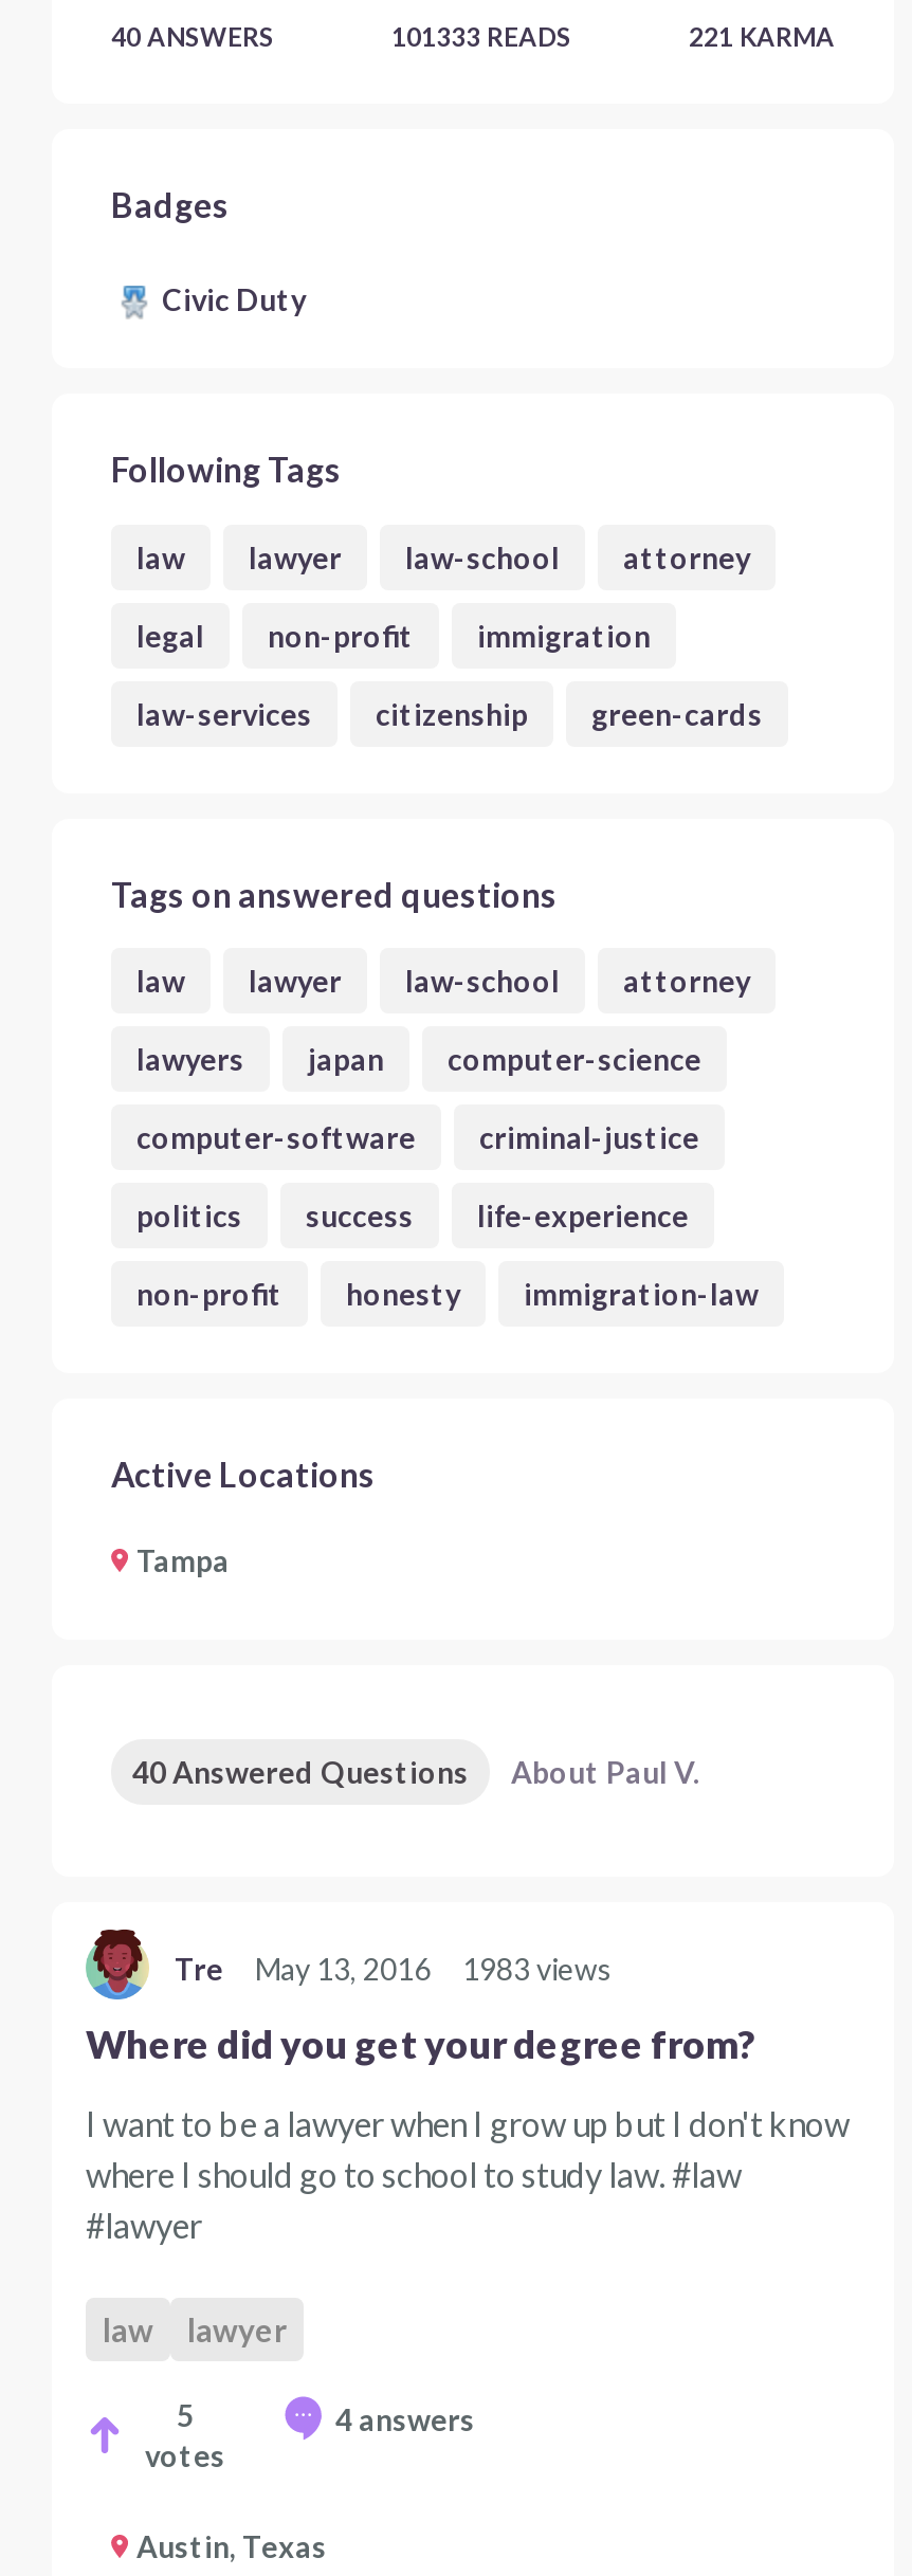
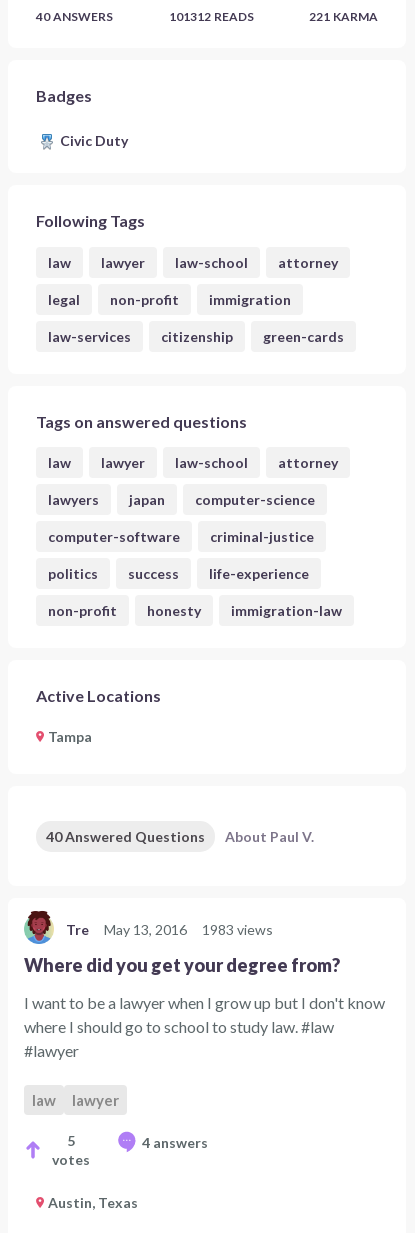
[391,21,571,53] 101333 READS -> [168,9,253,24] 101312 READS

